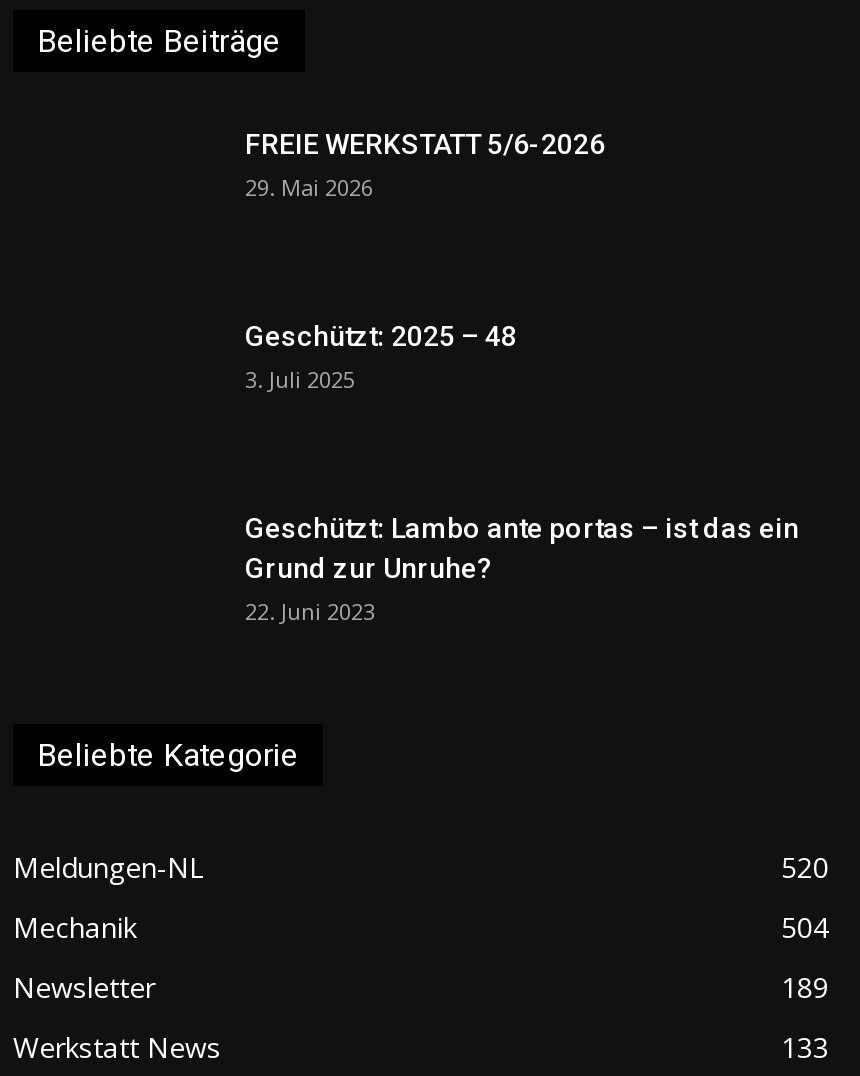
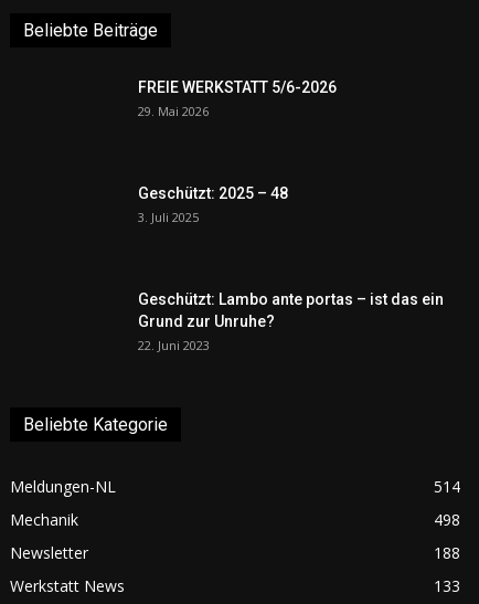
[781,848,829,886] 520 -> [434,476,460,497] 514
[781,908,829,946] 504 -> [434,510,460,531] 498
[781,968,829,1006] 189 -> [434,543,460,564] 188

